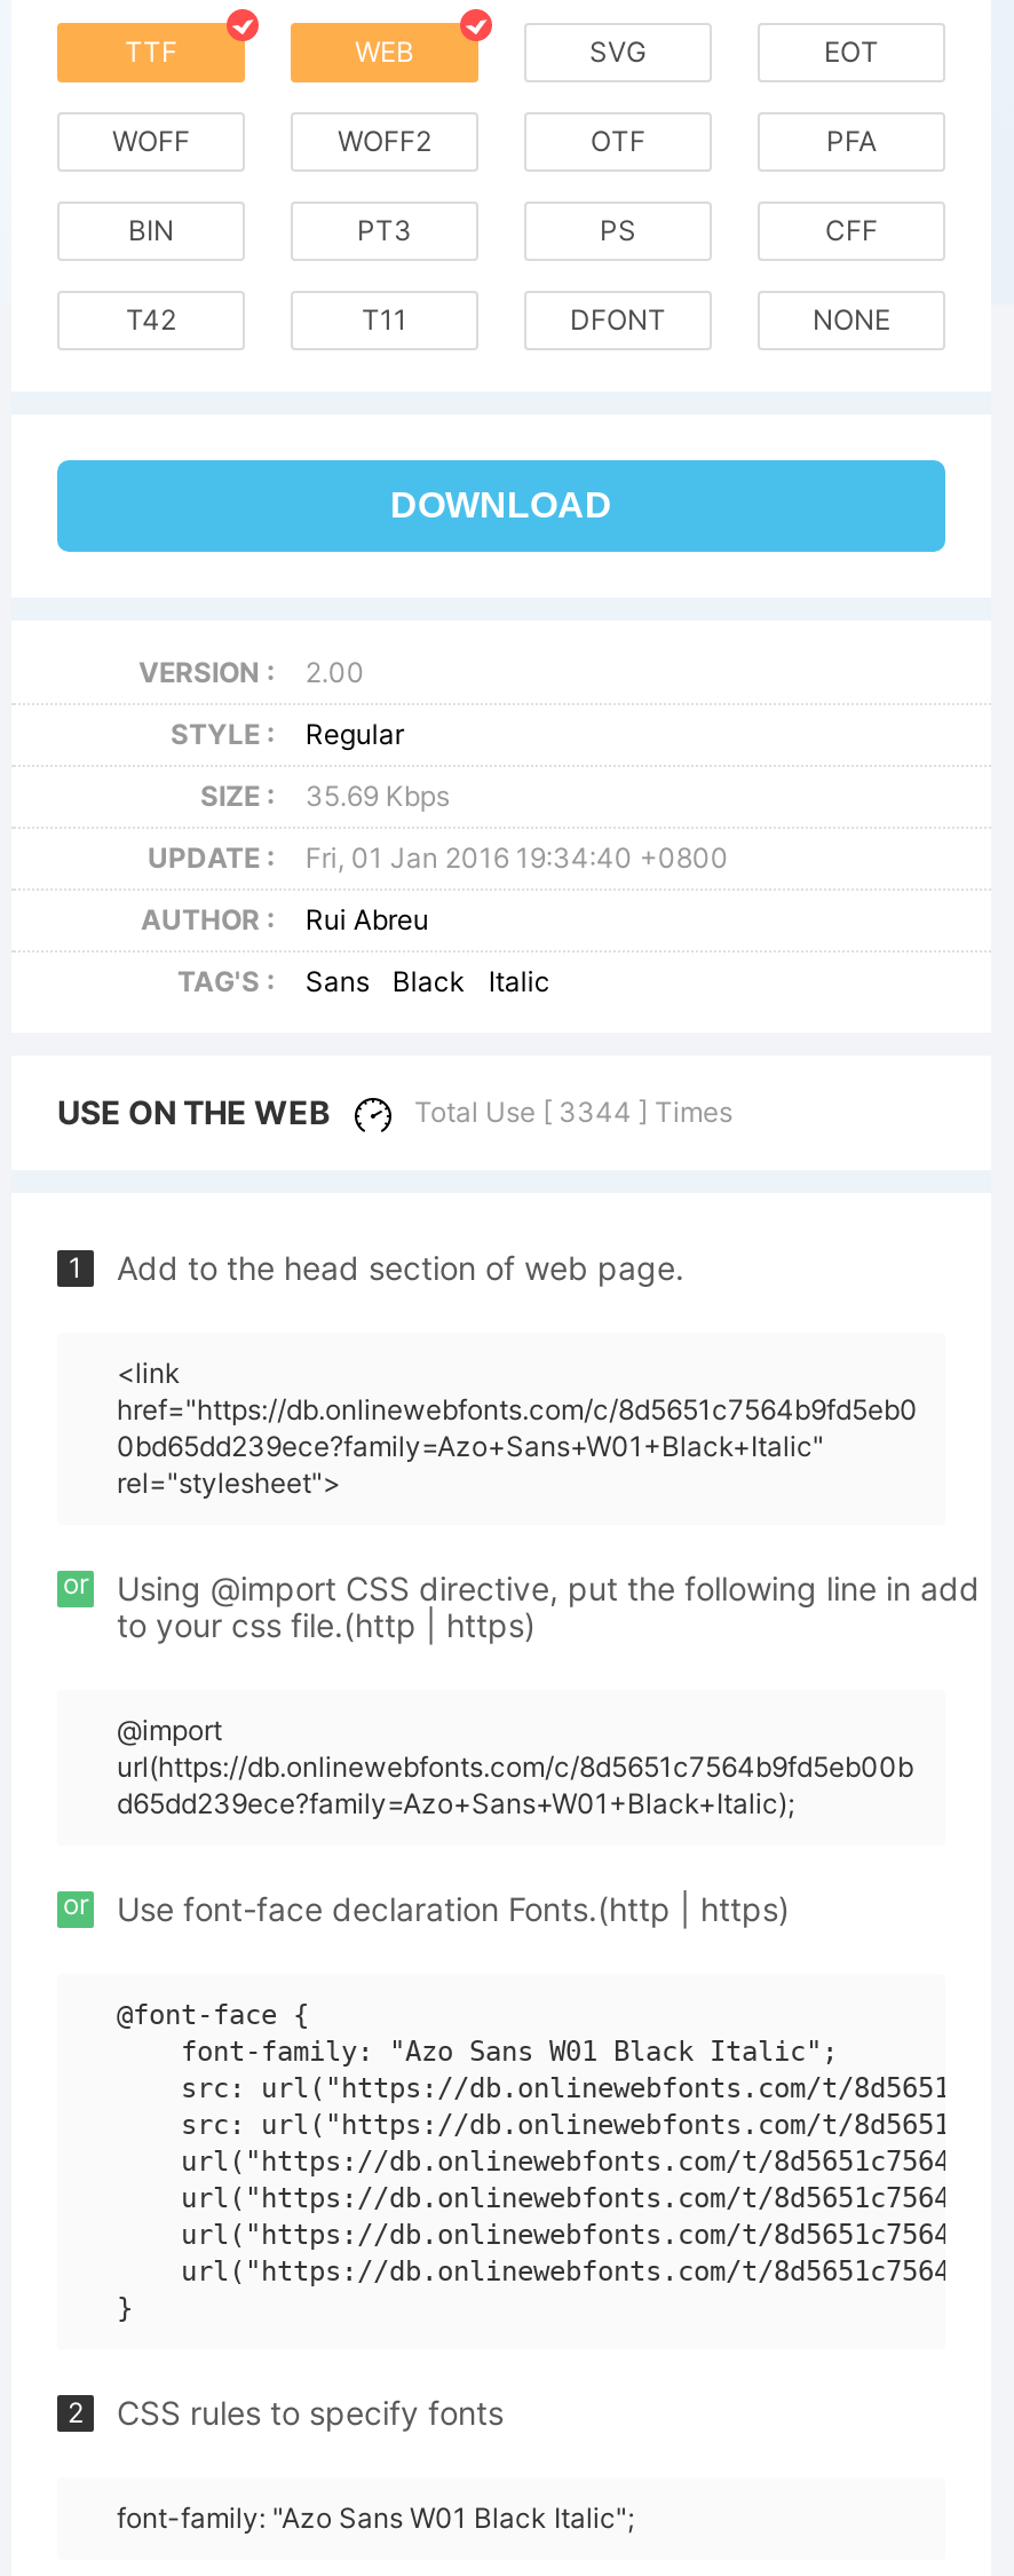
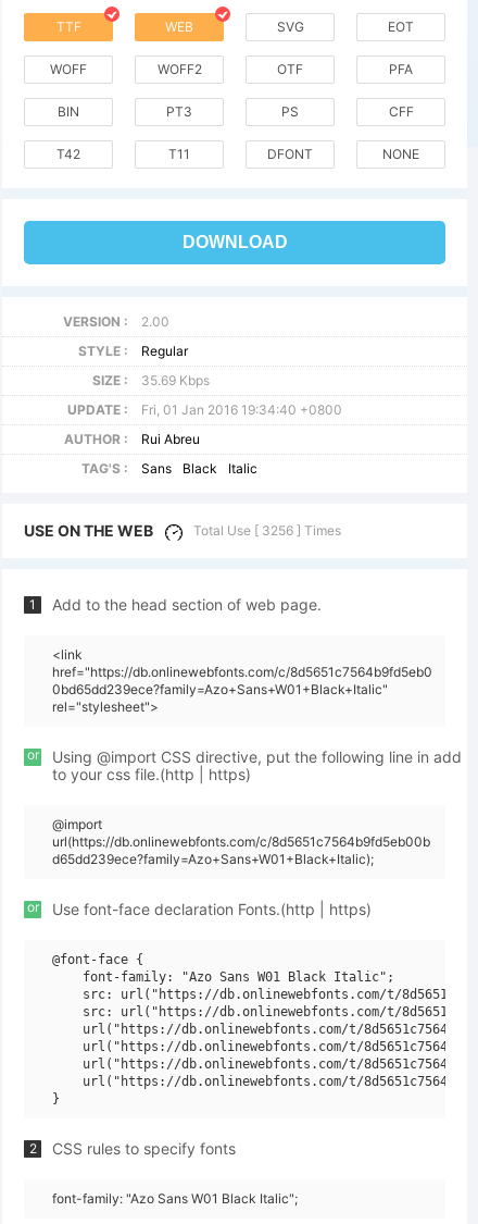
[414,1095,732,1129] Total Use [ 3344 ] Times -> [193,522,341,539] Total Use [ 3256 ] Times

